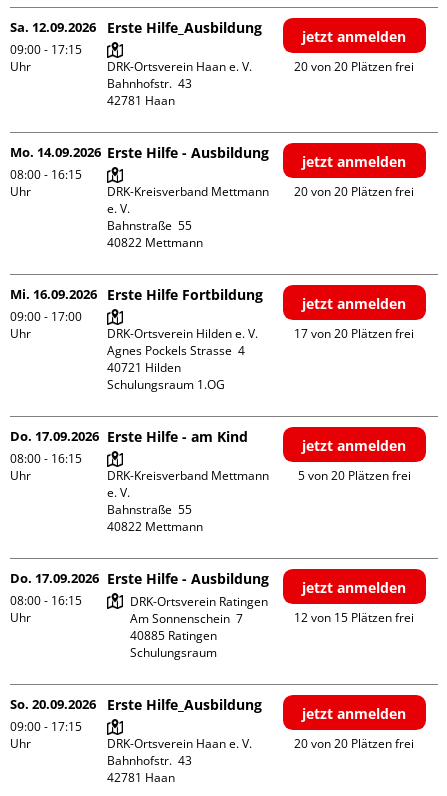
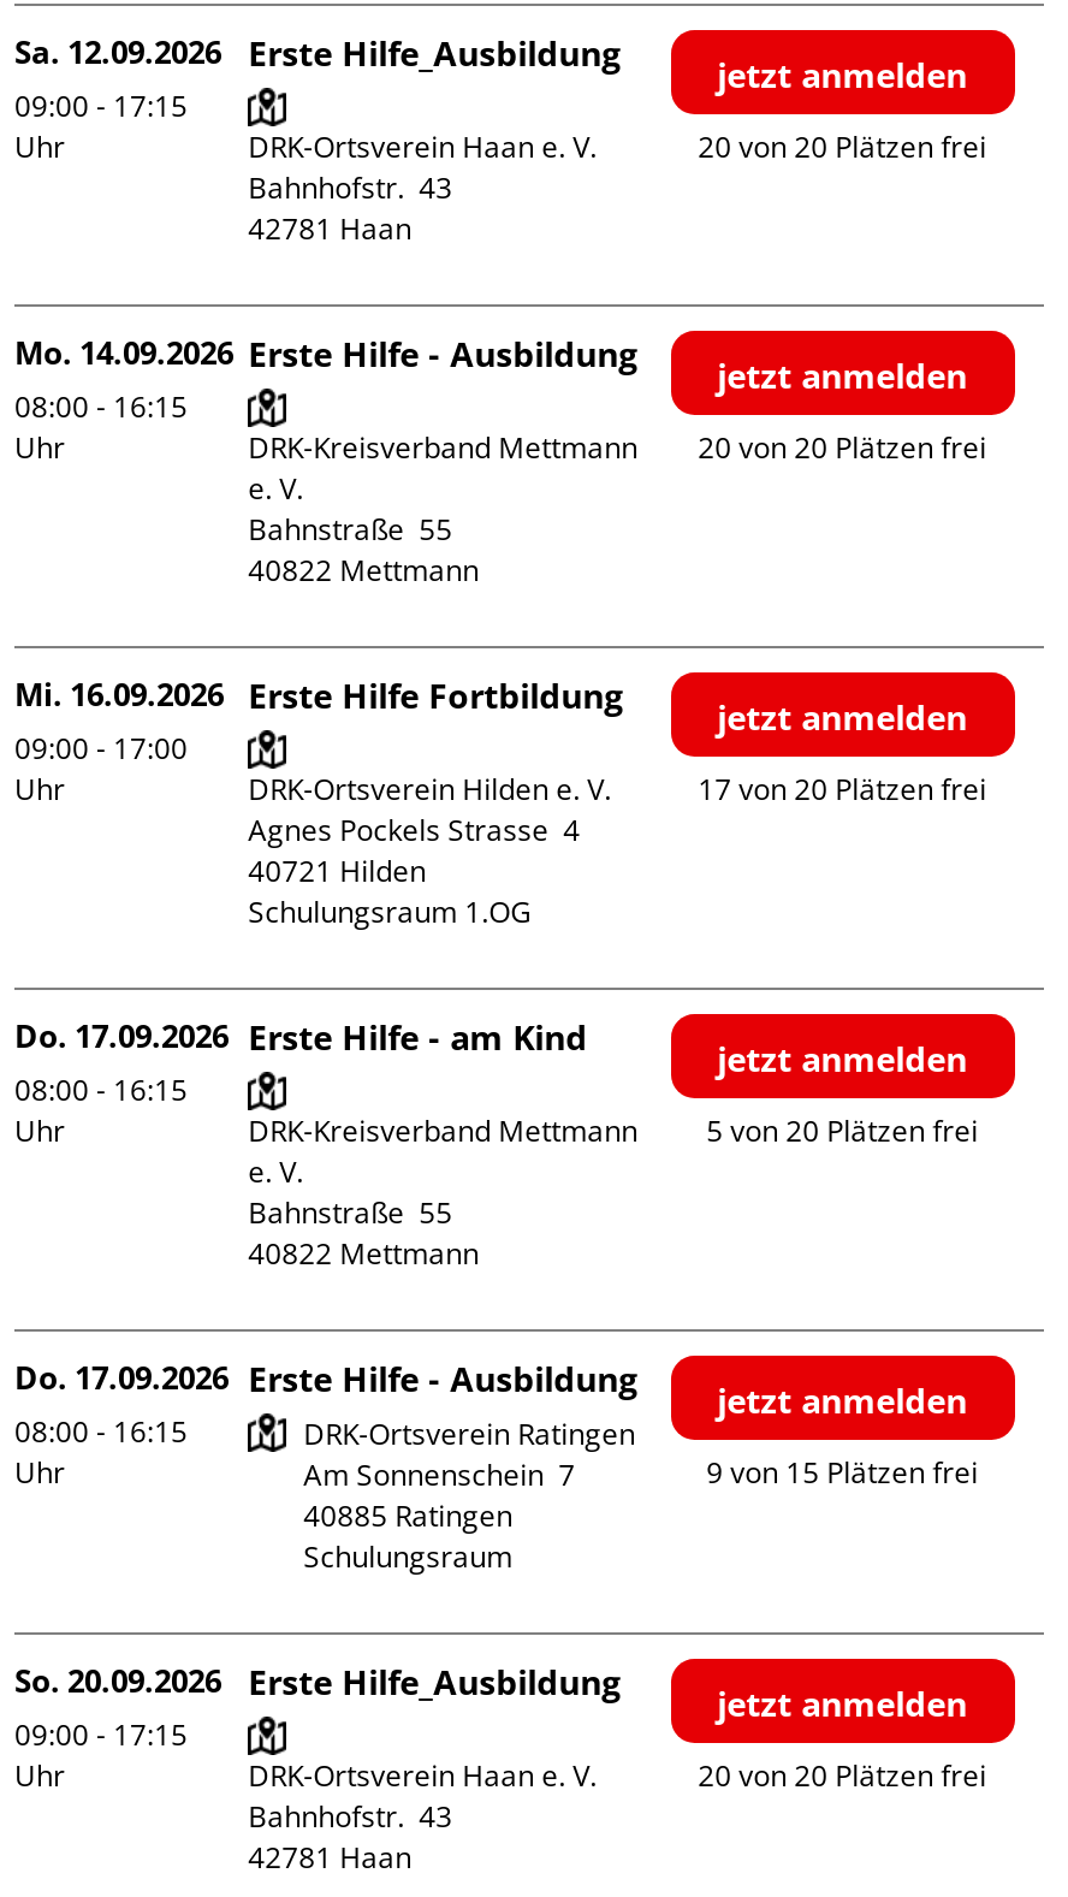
[294,609,414,626] 12 von 15 Plätzen frei -> [706,1452,978,1493] 9 von 15 Plätzen frei

